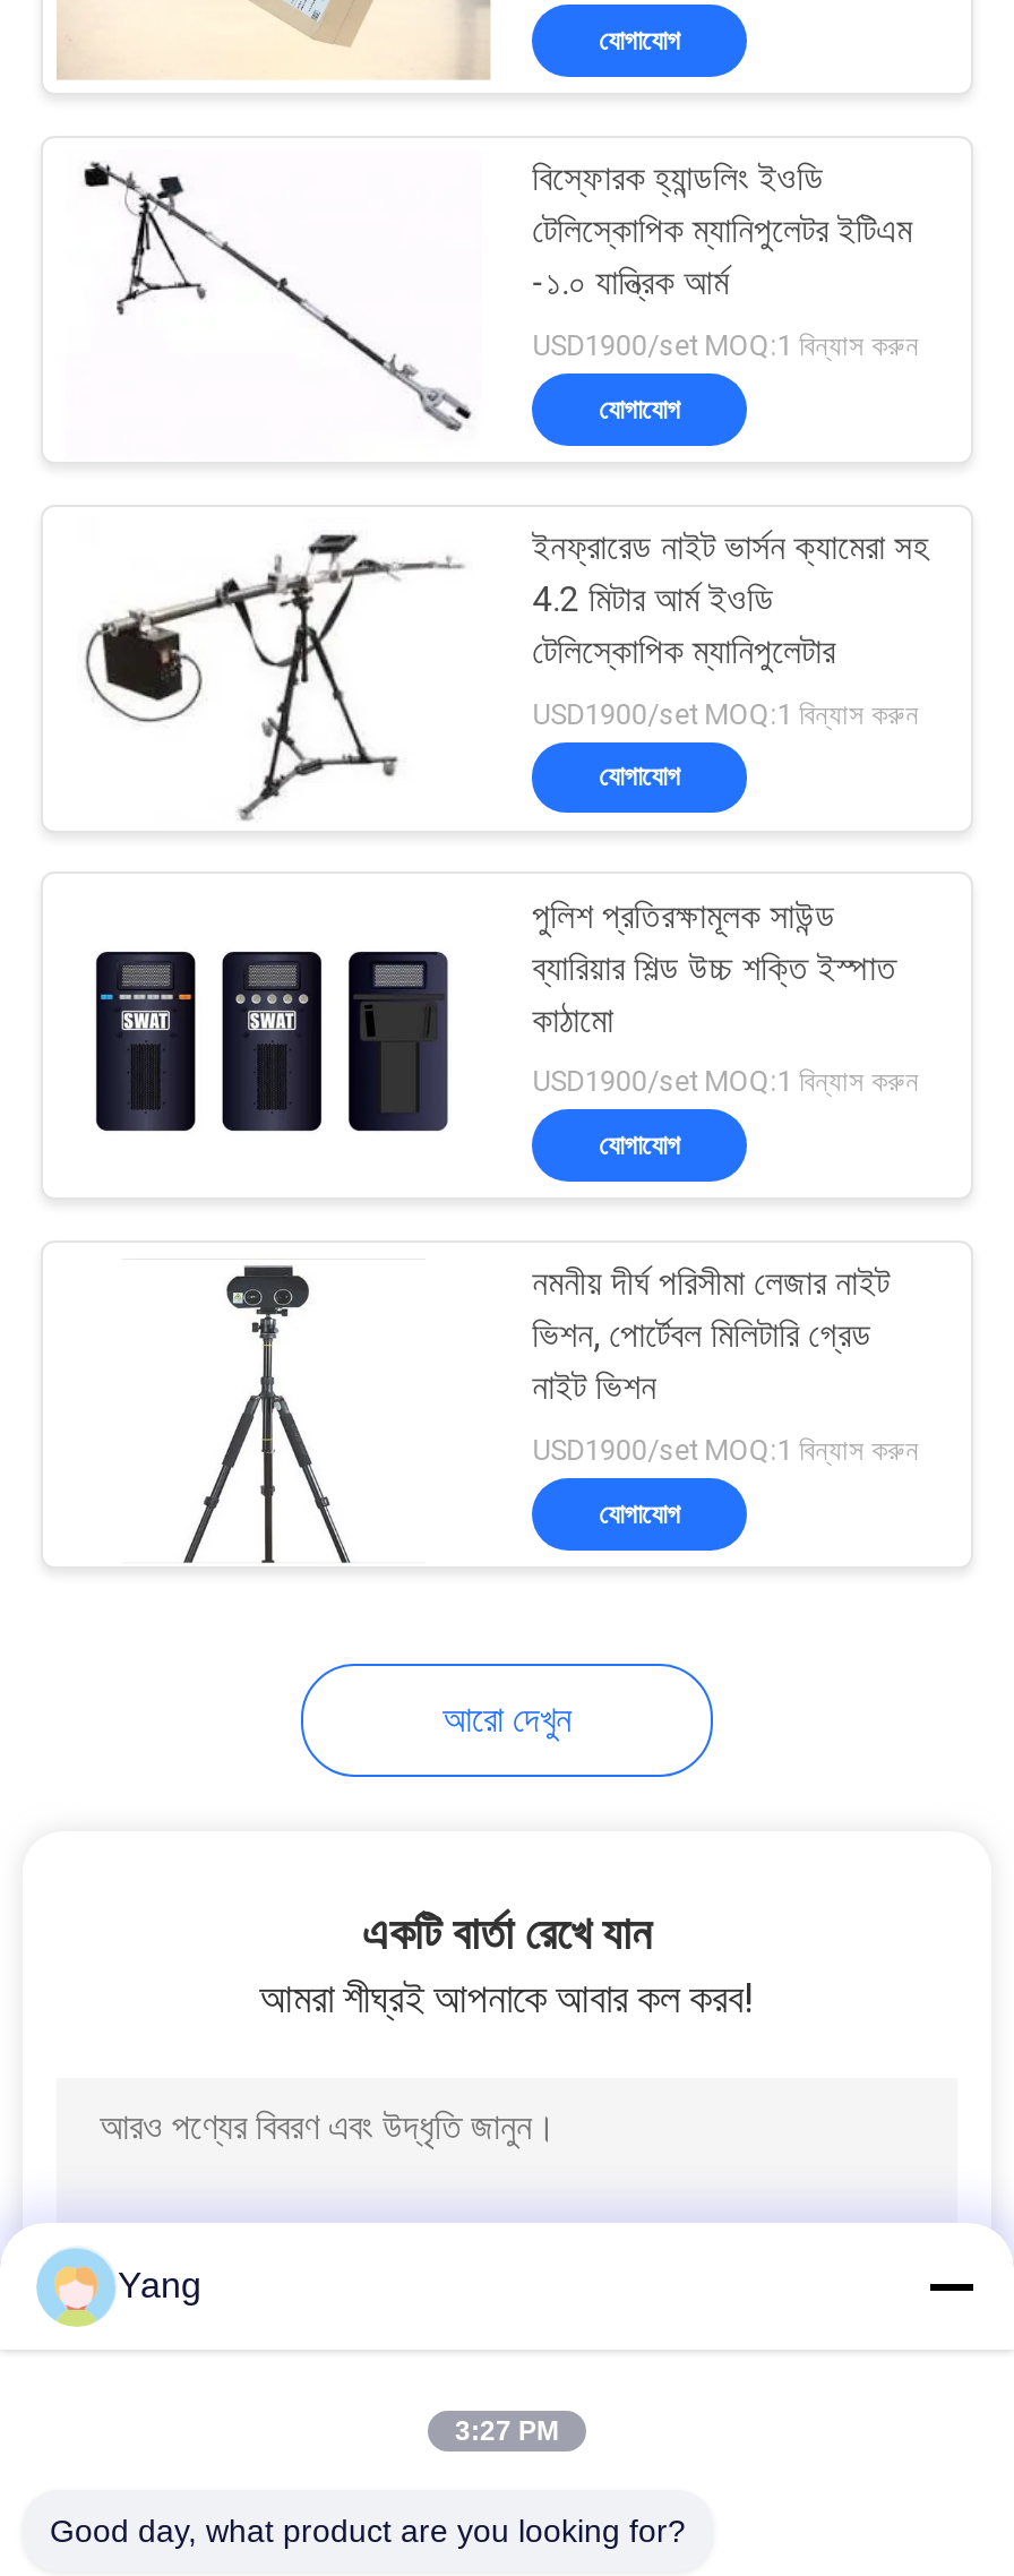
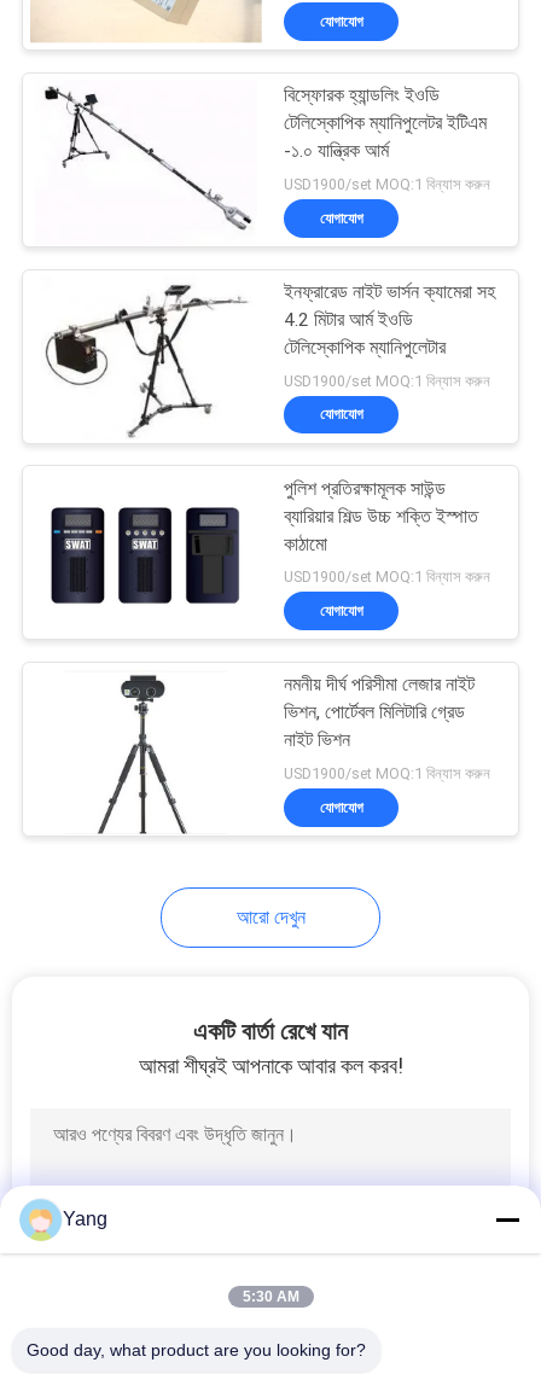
[455,2415,559,2447] 3:27 PM -> [242,1288,299,1305] 5:30 AM

